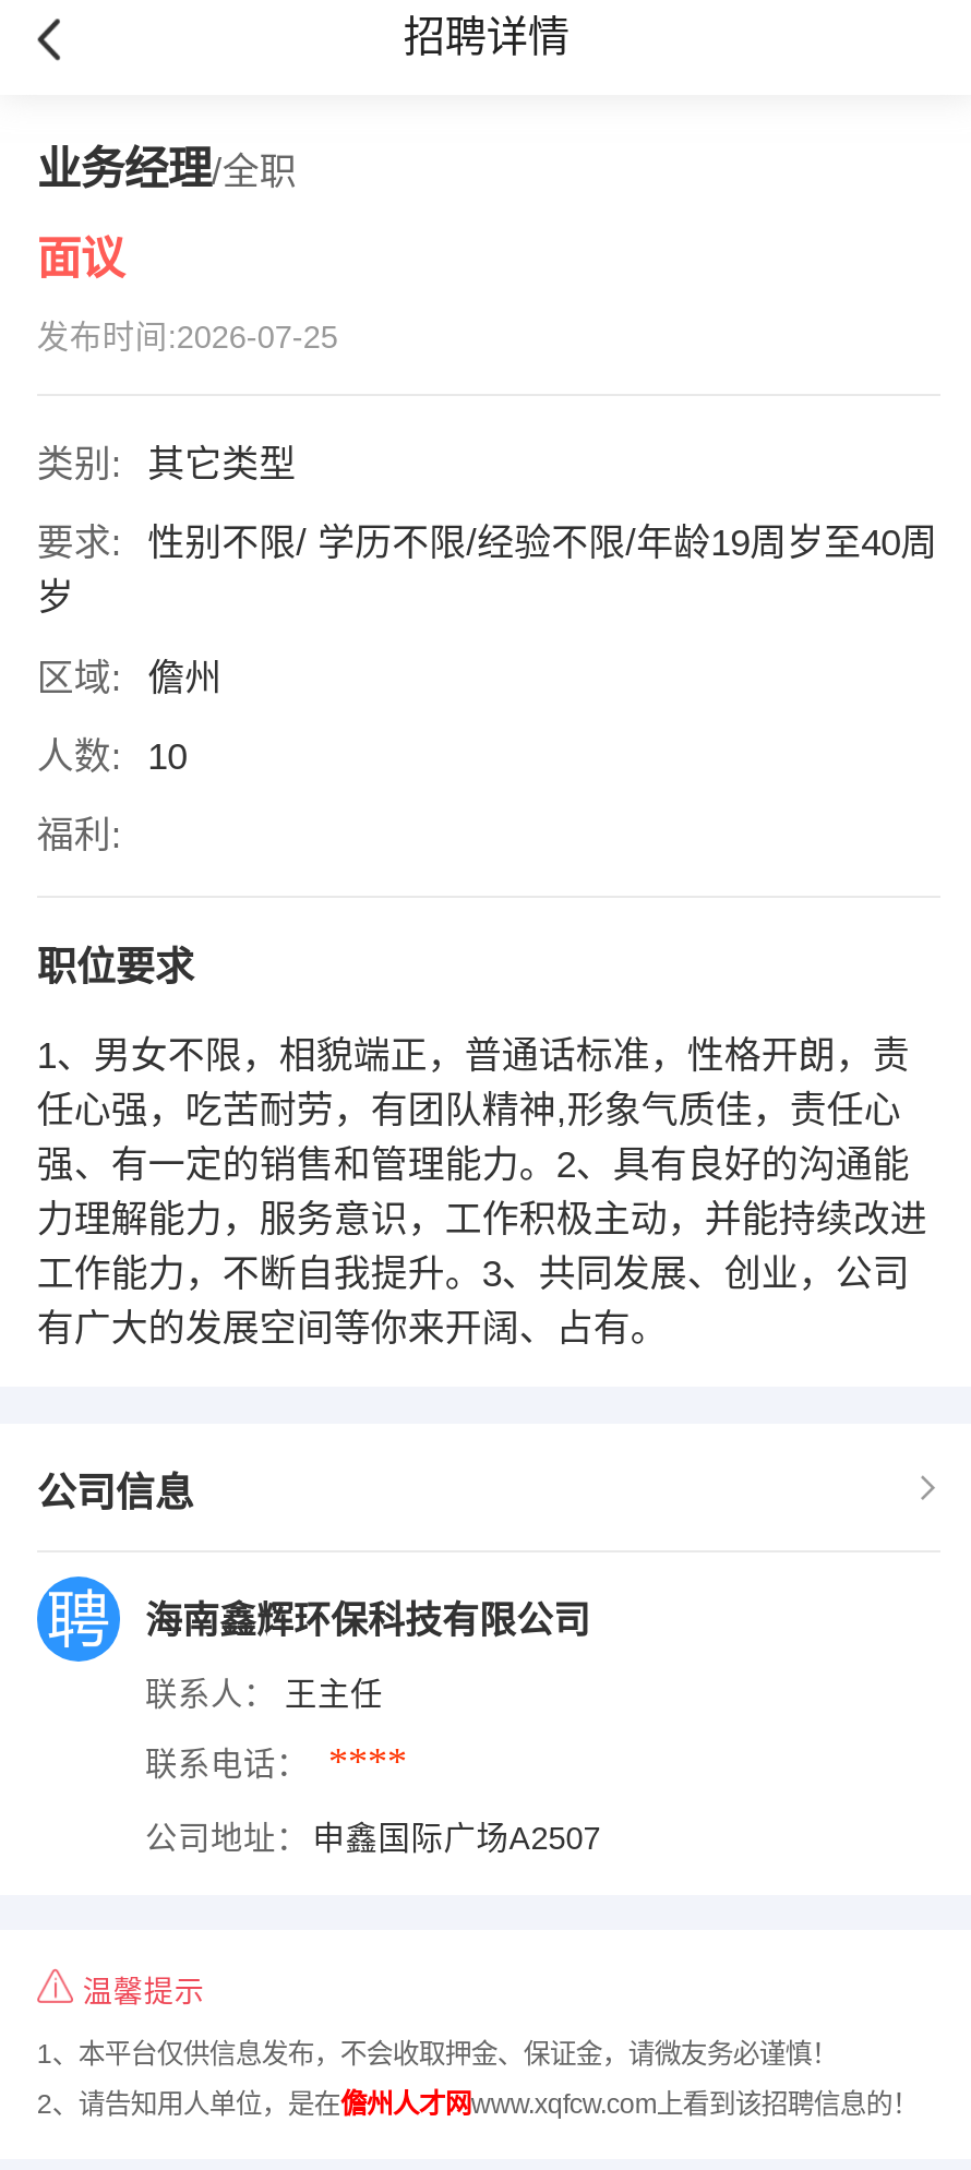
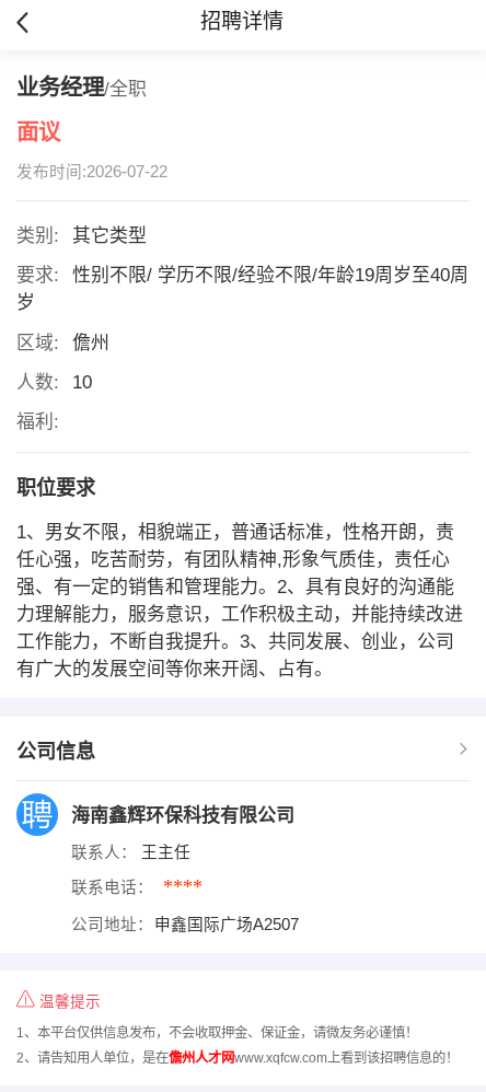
[37,320,338,355] 发布时间:2026-07-25 -> [16,163,167,181] 发布时间:2026-07-22

